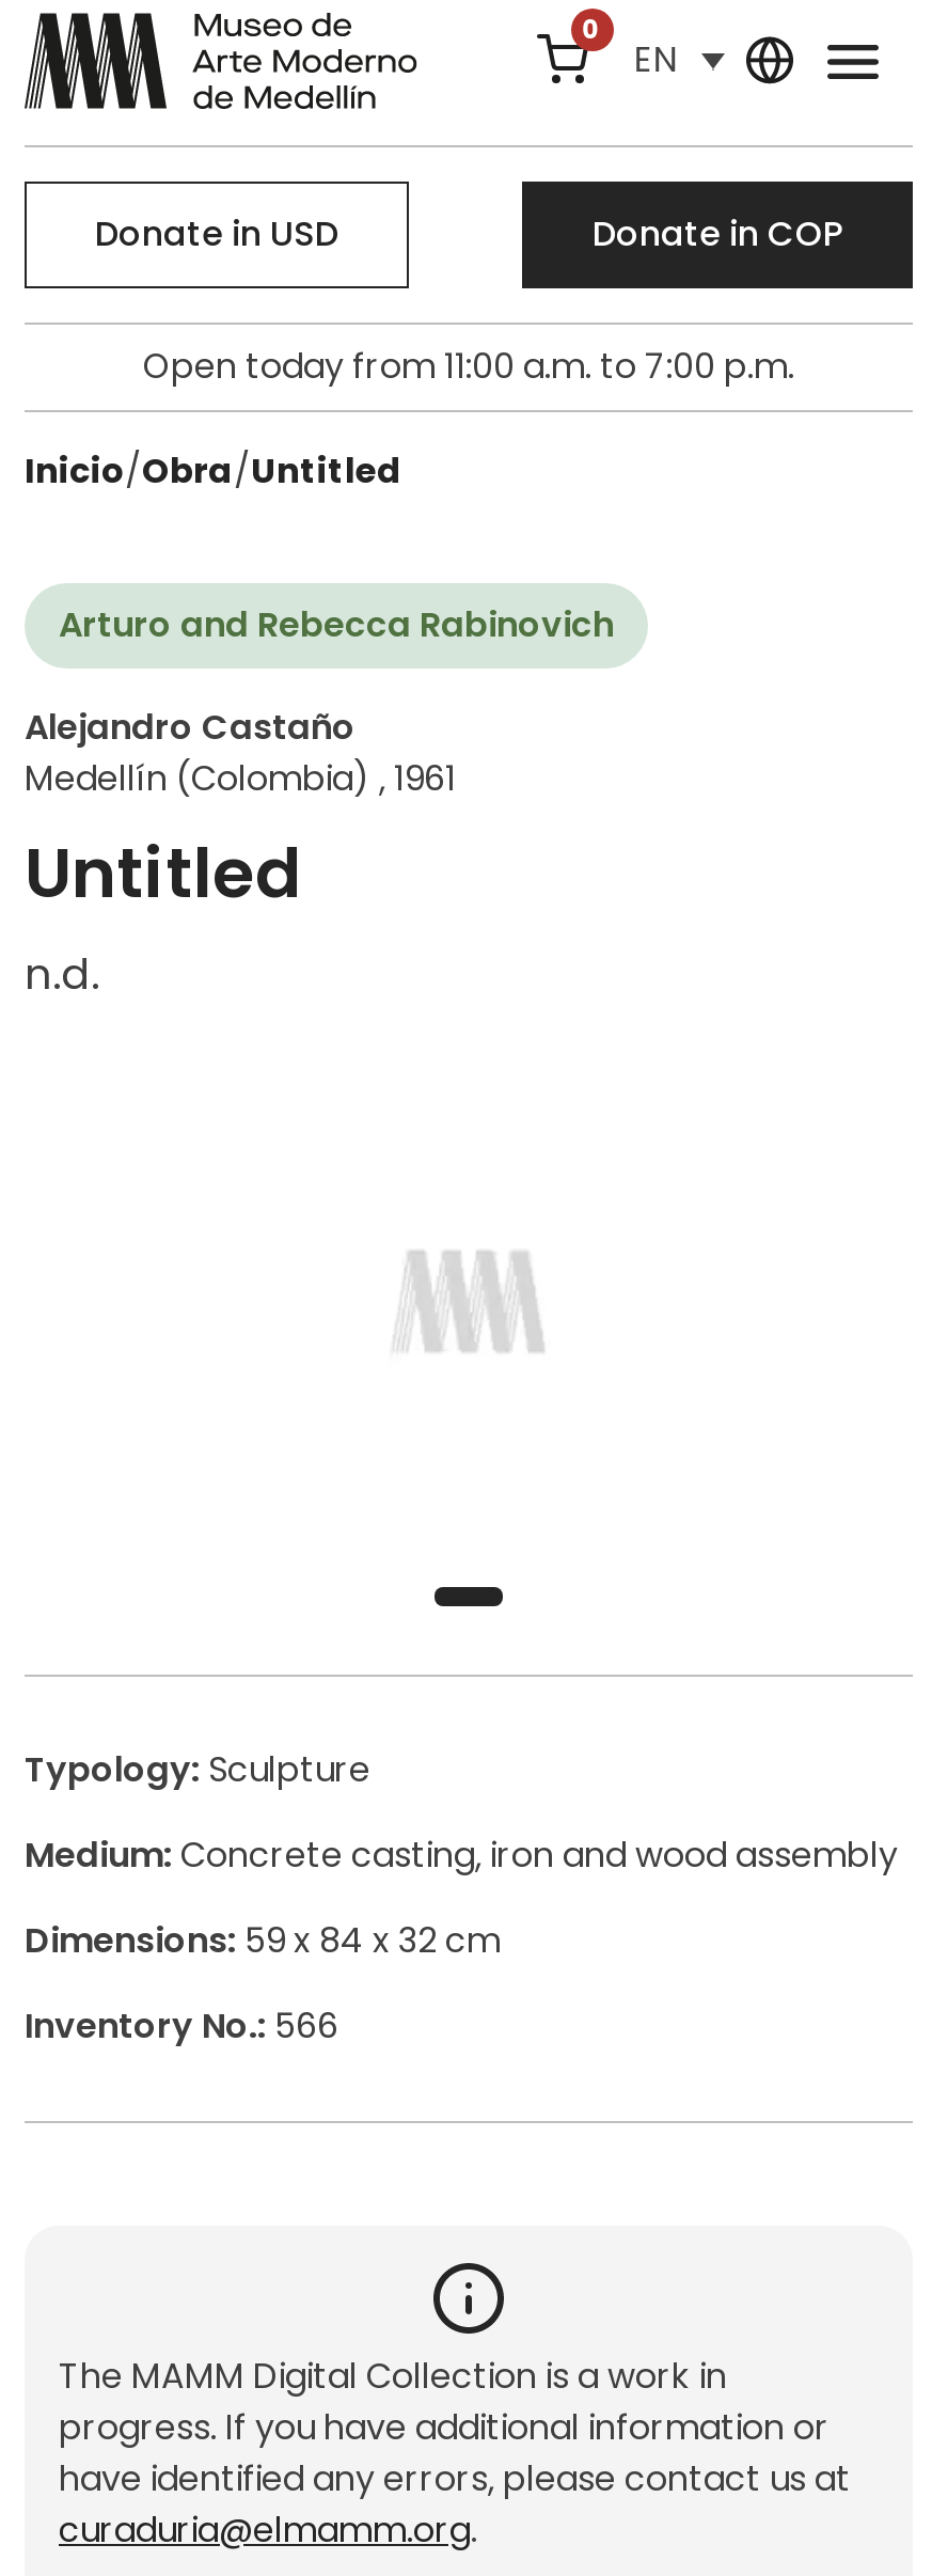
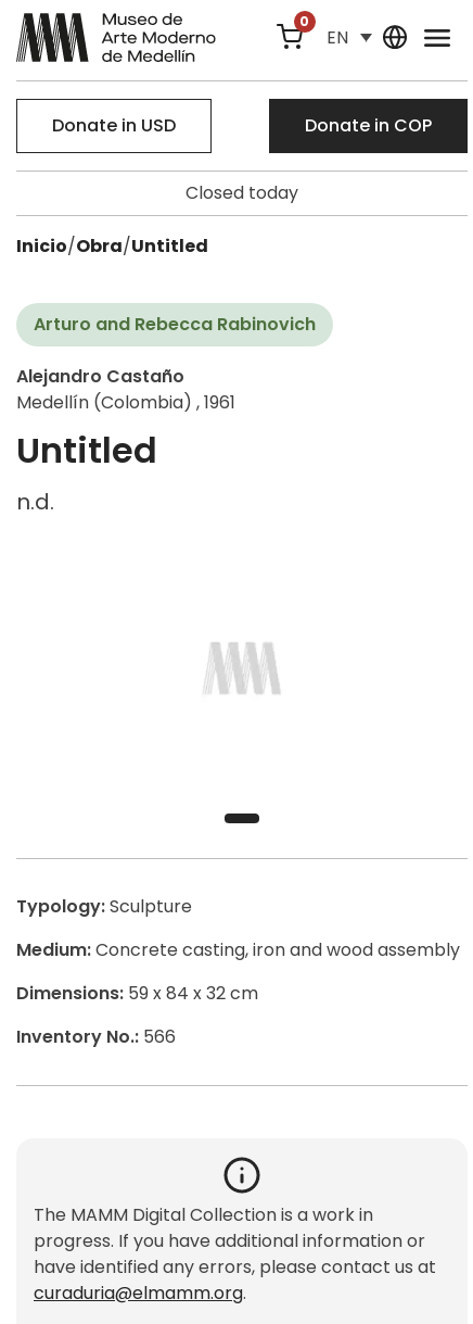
[143,342,794,391] Open today from 11:00 a.m. to 7:00 p.m. -> [186,180,298,205] Closed today

